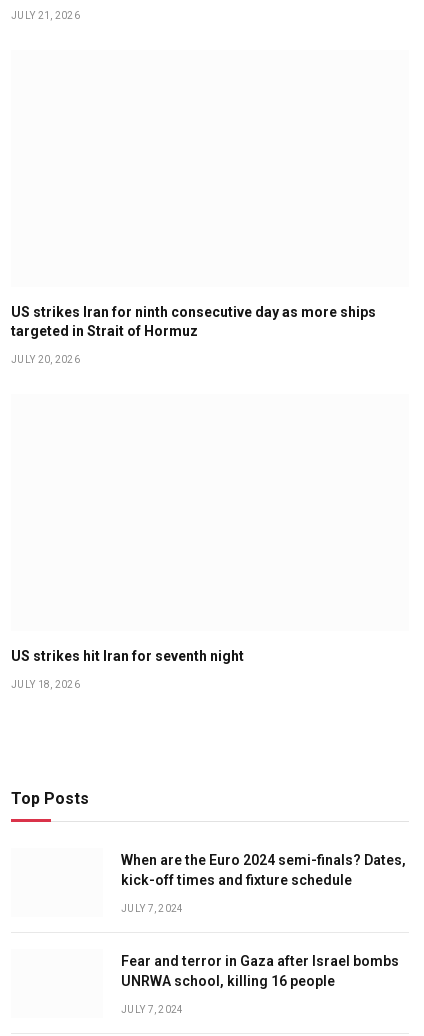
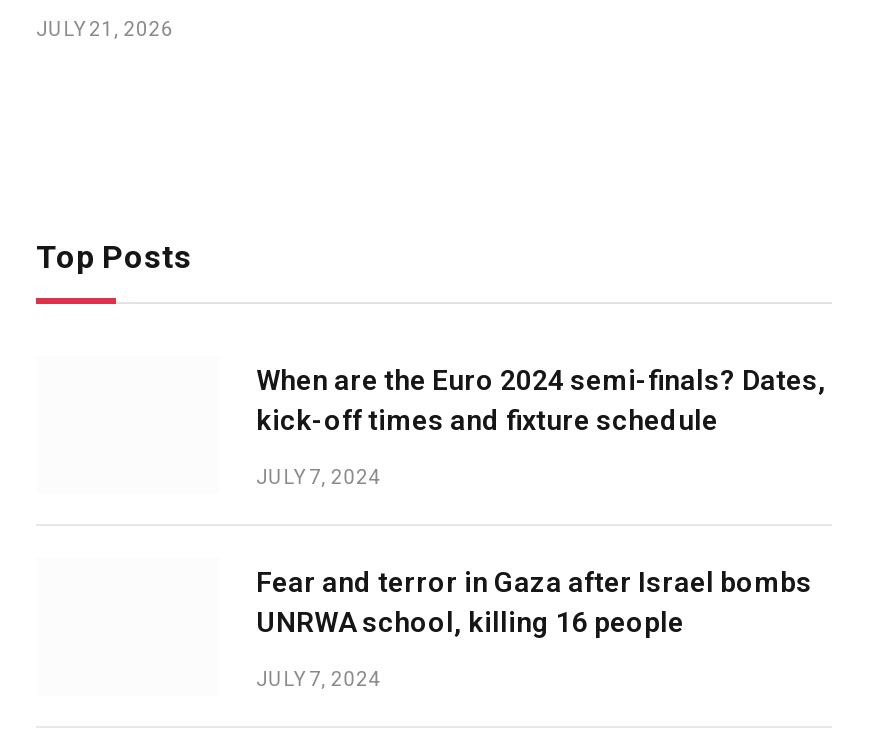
[11,304,376,365] US strikes Iran for ninth consecutive day as more ships | targeted in Strait of Hormuz | JULY 20, 2026 -> none
[11,648,244,690] US strikes hit Iran for seventh night | JULY 18, 2026 -> none

